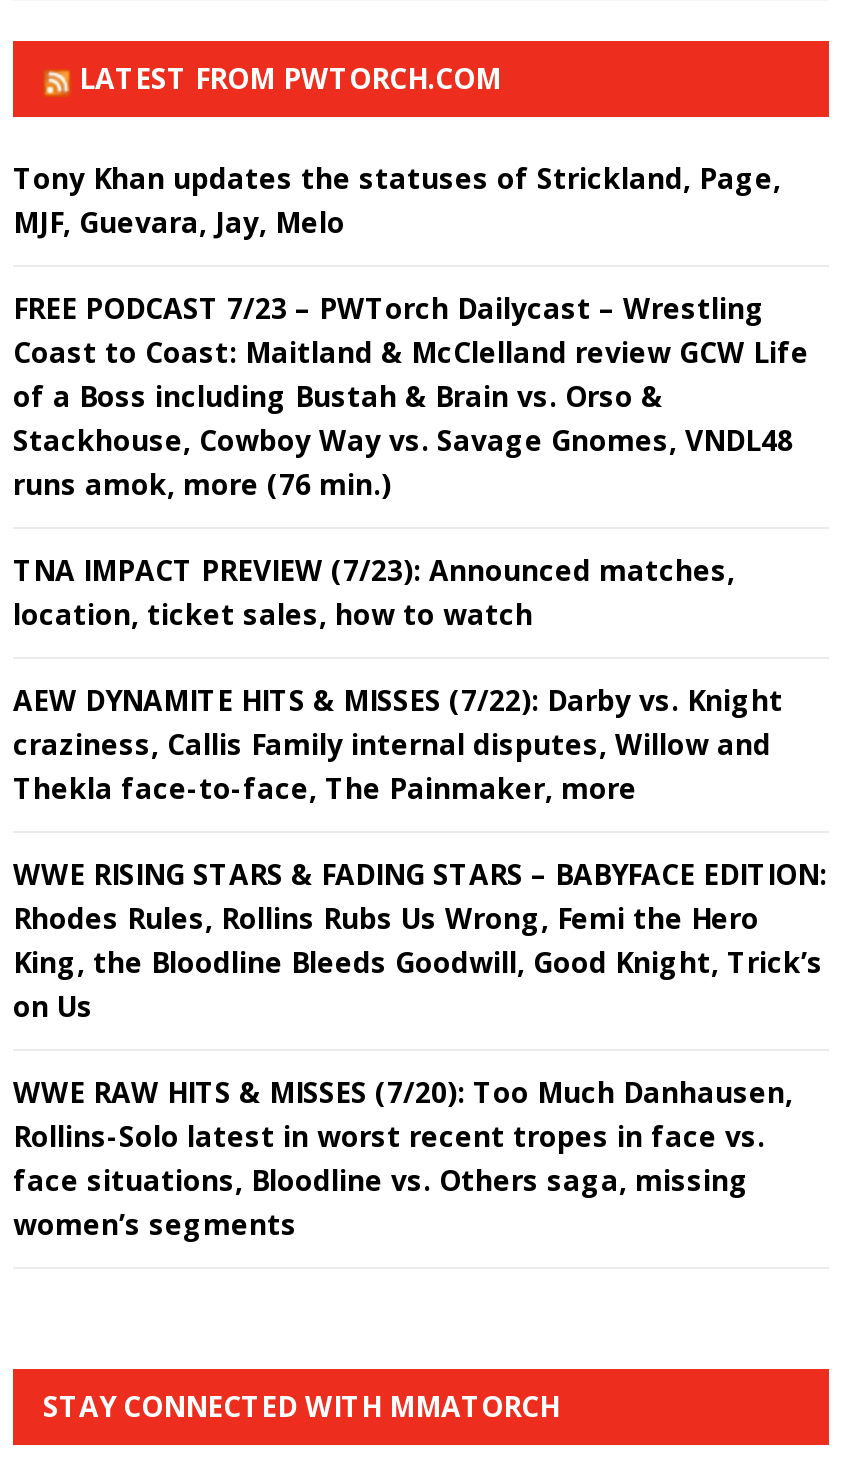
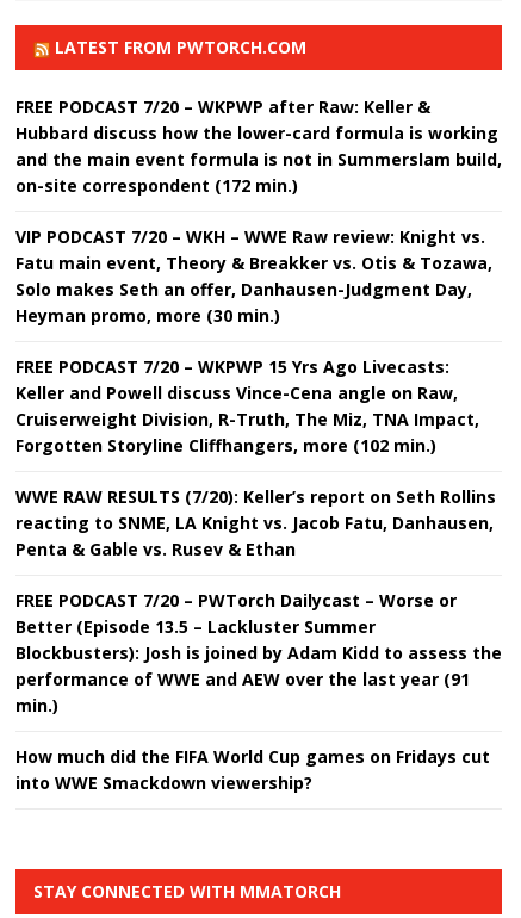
[13,159,781,241] Tony Khan updates the statuses of Strickland, Page, | MJF, Guevara, Jay, Melo -> [15,95,502,196] FREE PODCAST 7/20 – WKPWP after Raw: Keller & | Hubbard discuss how the lower-card formula is working | and the main event formula is not in Summerslam build, | on-site correspondent (172 min.)
[13,289,809,503] FREE PODCAST 7/23 – PWTorch Dailycast – Wrestling | Coast to Coast: Maitland & McClelland review GCW Life | of a Boss including Bustah & Brain vs. Orso & | Stackhouse, Cowboy Way vs. Savage Gnomes, VNDL48 | runs amok, more (76 min.) -> [15,225,492,326] VIP PODCAST 7/20 – WKH – WWE Raw review: Knight vs. | Fatu main event, Theory & Breakker vs. Otis & Tozawa, | Solo makes Seth an offer, Danhausen-Judgment Day, | Heyman promo, more (30 min.)
[13,551,735,633] TNA IMPACT PREVIEW (7/23): Announced matches, | location, ticket sales, how to watch -> [15,355,479,456] FREE PODCAST 7/20 – WKPWP 15 Yrs Ago Livecasts: | Keller and Powell discuss Vince-Cena angle on Raw, | Cruiserweight Division, R-Truth, The Miz, TNA Impact, | Forgotten Storyline Cliffhangers, more (102 min.)
[13,681,783,807] AEW DYNAMITE HITS & MISSES (7/22): Darby vs. Knight | craziness, Callis Family internal disputes, Willow and | Thekla face-to-face, The Painmaker, more -> [15,485,496,560] WWE RAW RESULTS (7/20): Keller’s report on Seth Rollins | reacting to SNME, LA Knight vs. Jacob Fatu, Danhausen, | Penta & Gable vs. Rusev & Ethan
[13,855,827,1025] WWE RISING STARS & FADING STARS – BABYFACE EDITION: | Rhodes Rules, Rollins Rubs Us Wrong, Femi the Hero | King, the Bloodline Bleeds Goodwill, Good Knight, Trick’s | on Us -> [15,589,502,716] FREE PODCAST 7/20 – PWTorch Dailycast – Worse or | Better (Episode 13.5 – Lackluster Summer | Blockbusters): Josh is joined by Adam Kidd to assess the | performance of WWE and AEW over the last year (91 | min.)
[13,1073,793,1243] WWE RAW HITS & MISSES (7/20): Too Much Danhausen, | Rollins-Solo latest in worst recent tropes in face vs. | face situations, Bloodline vs. Others saga, missing | women’s segments -> [15,745,490,794] How much did the FIFA World Cup games on Fridays cut | into WWE Smackdown viewership?

